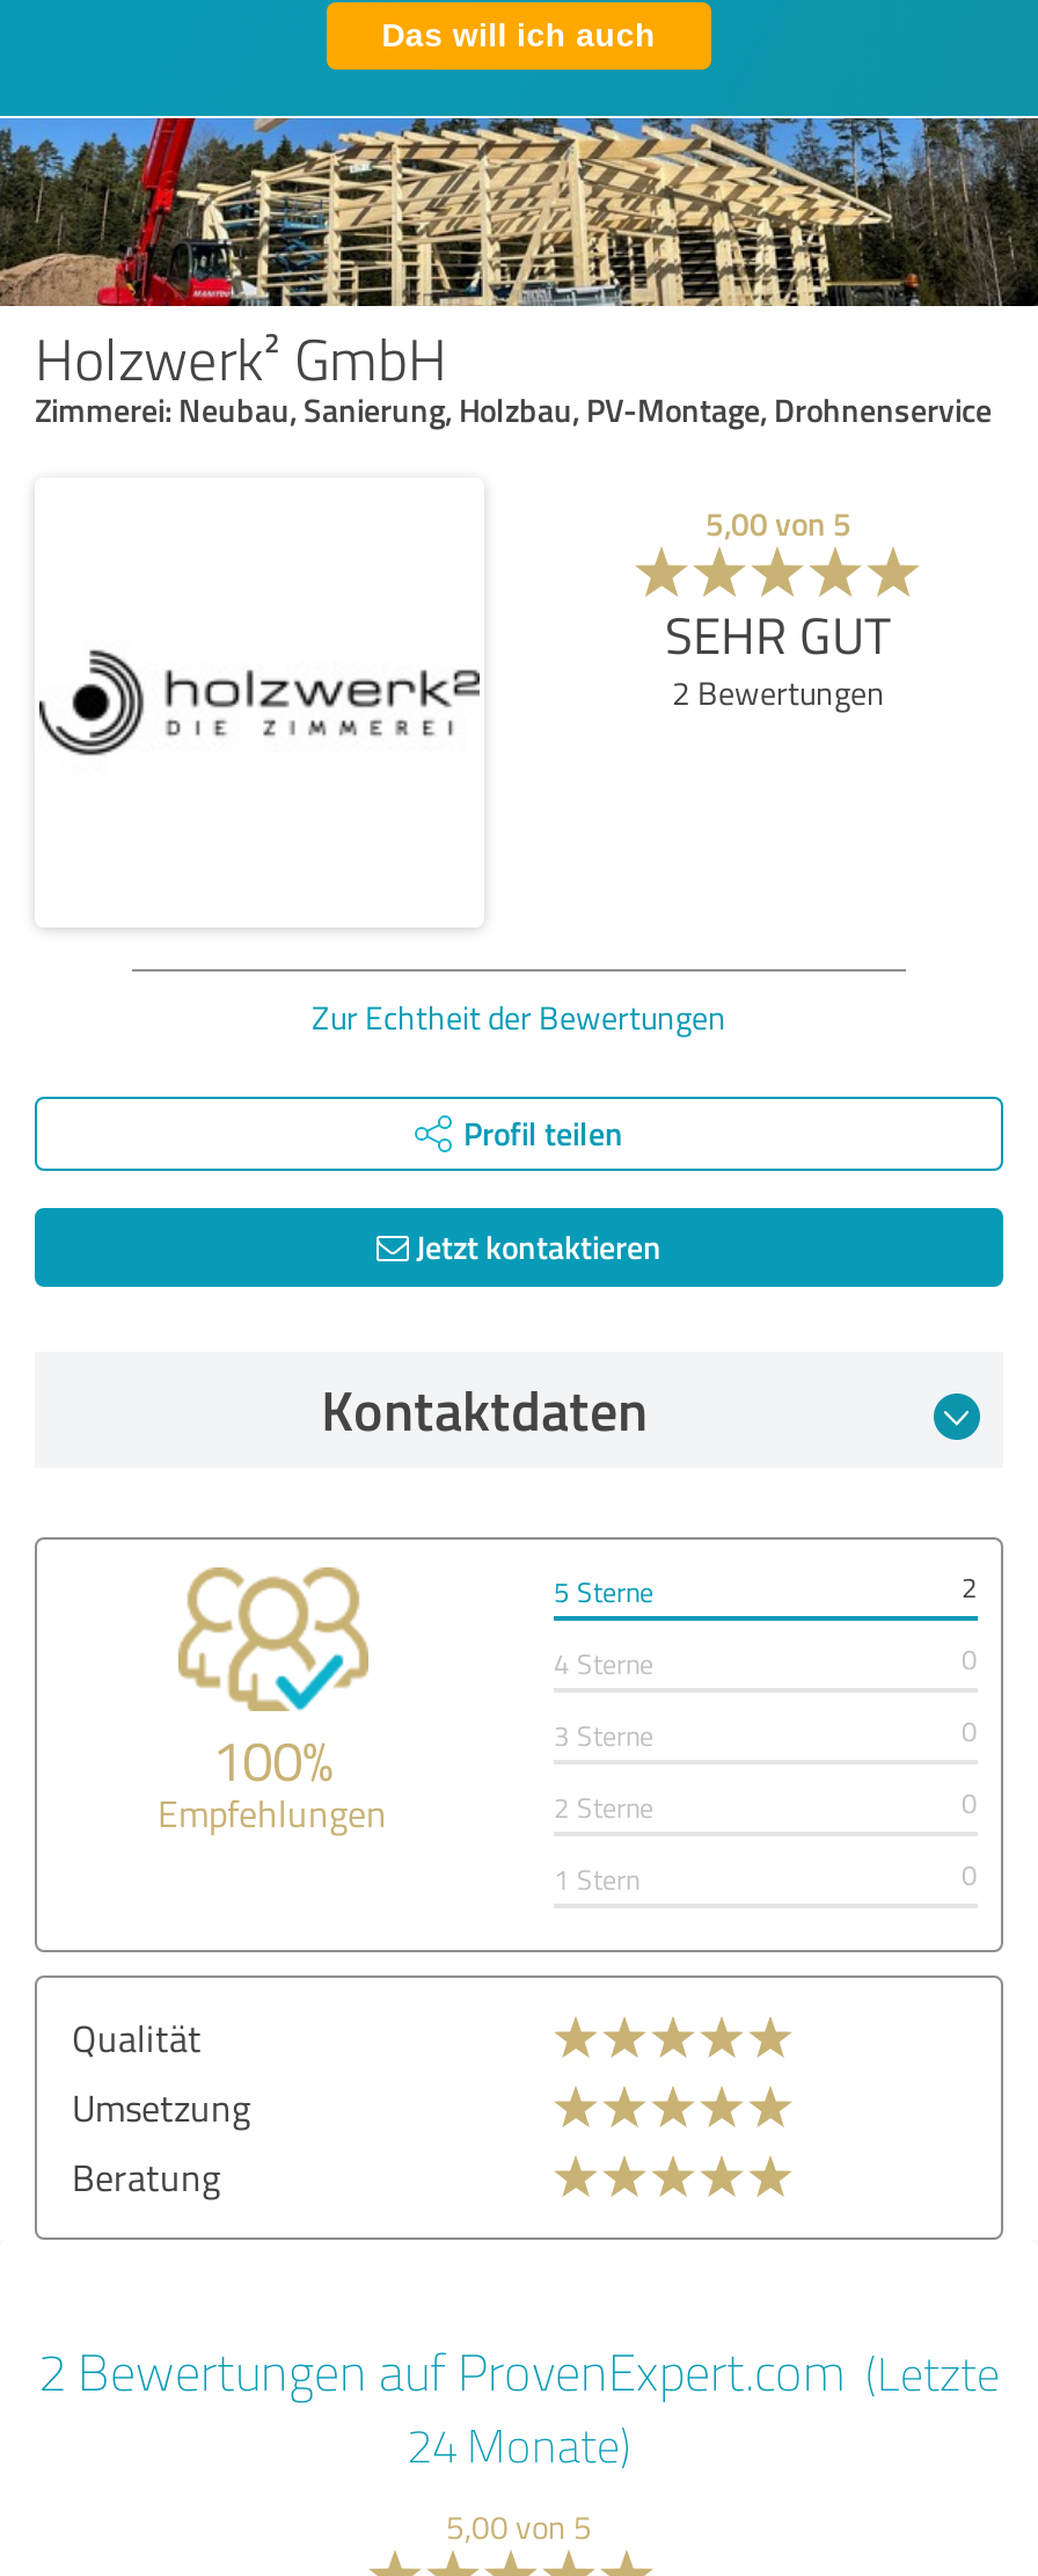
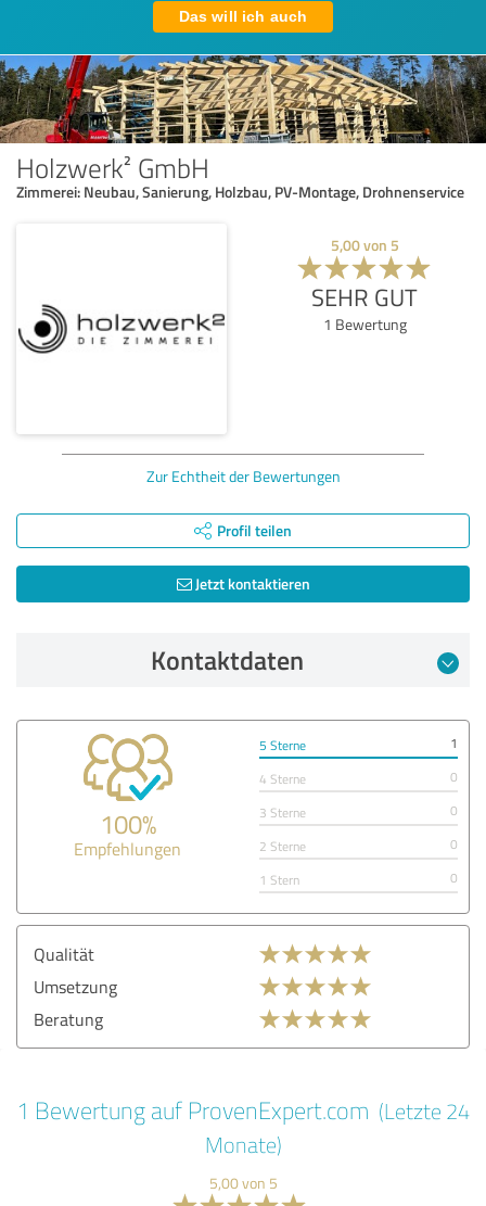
[672,669,885,713] 2 Bewertungen -> [323,313,406,334] 1 Bewertung
[962,1566,978,1606] 2 -> [450,733,458,752] 1
[38,2336,1000,2475] 2 Bewertungen auf ProvenExpert.com (Letzte | 24 Monate) -> [16,1094,470,1159] 1 Bewertung auf ProvenExpert.com (Letzte 24 | Monate)

